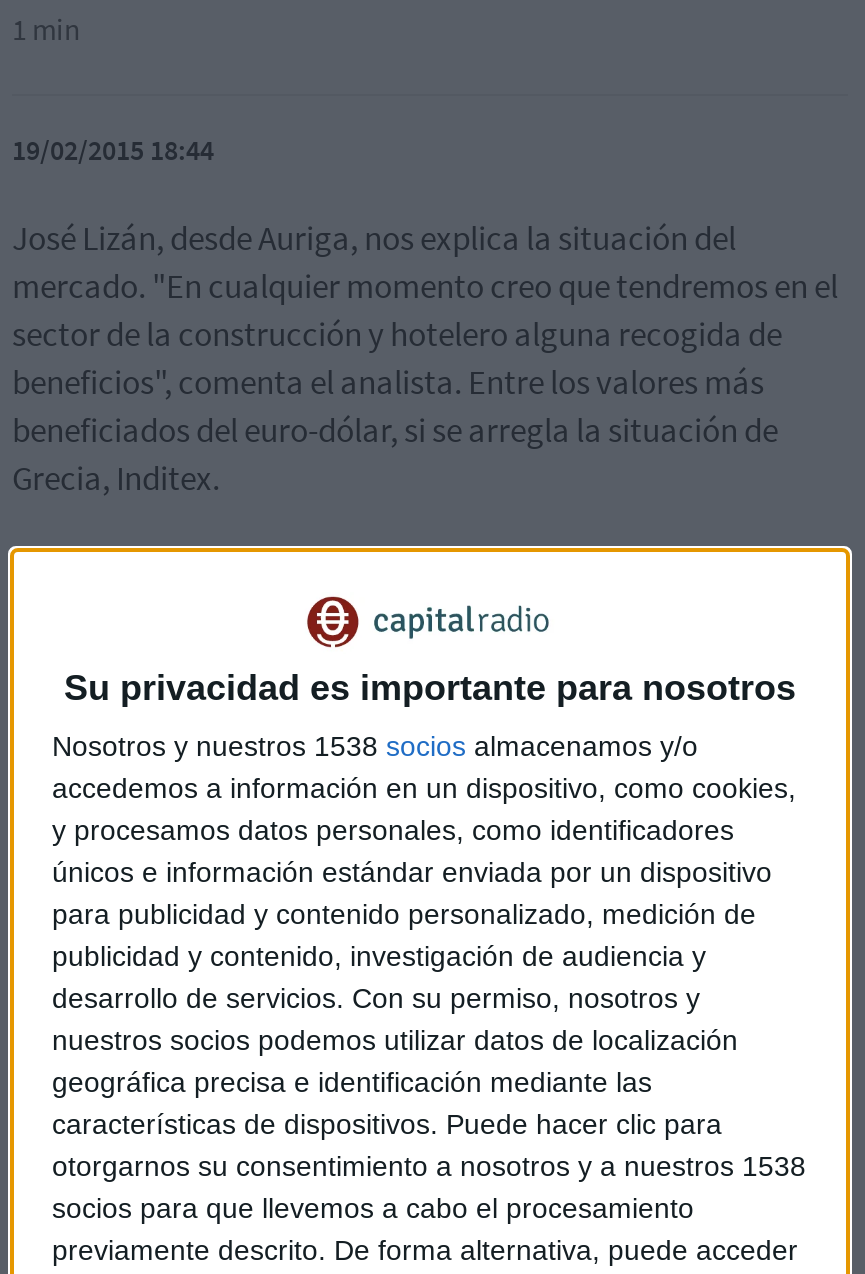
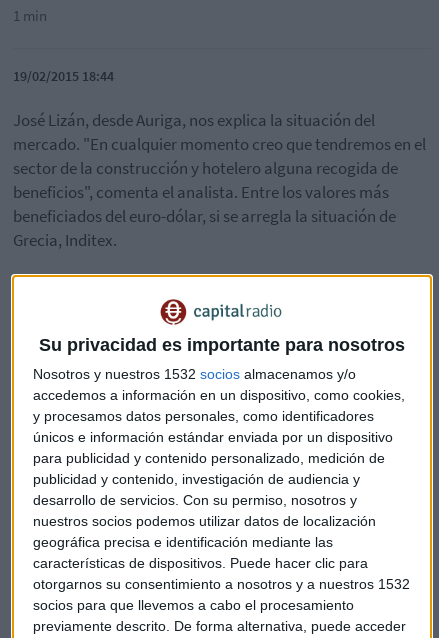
[52,731,698,763] Nosotros y nuestros 1538 socios almacenamos y/o -> [33,366,356,382] Nosotros y nuestros 1532 socios almacenamos y/o
[52,1151,806,1183] otorgarnos su consentimiento a nosotros y a nuestros 1538 -> [33,576,410,592] otorgarnos su consentimiento a nosotros y a nuestros 1532

